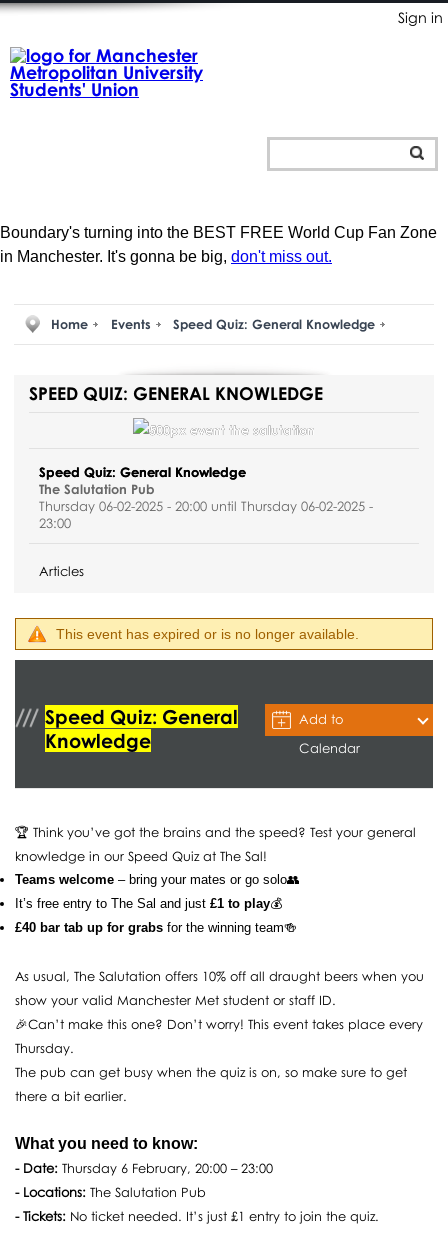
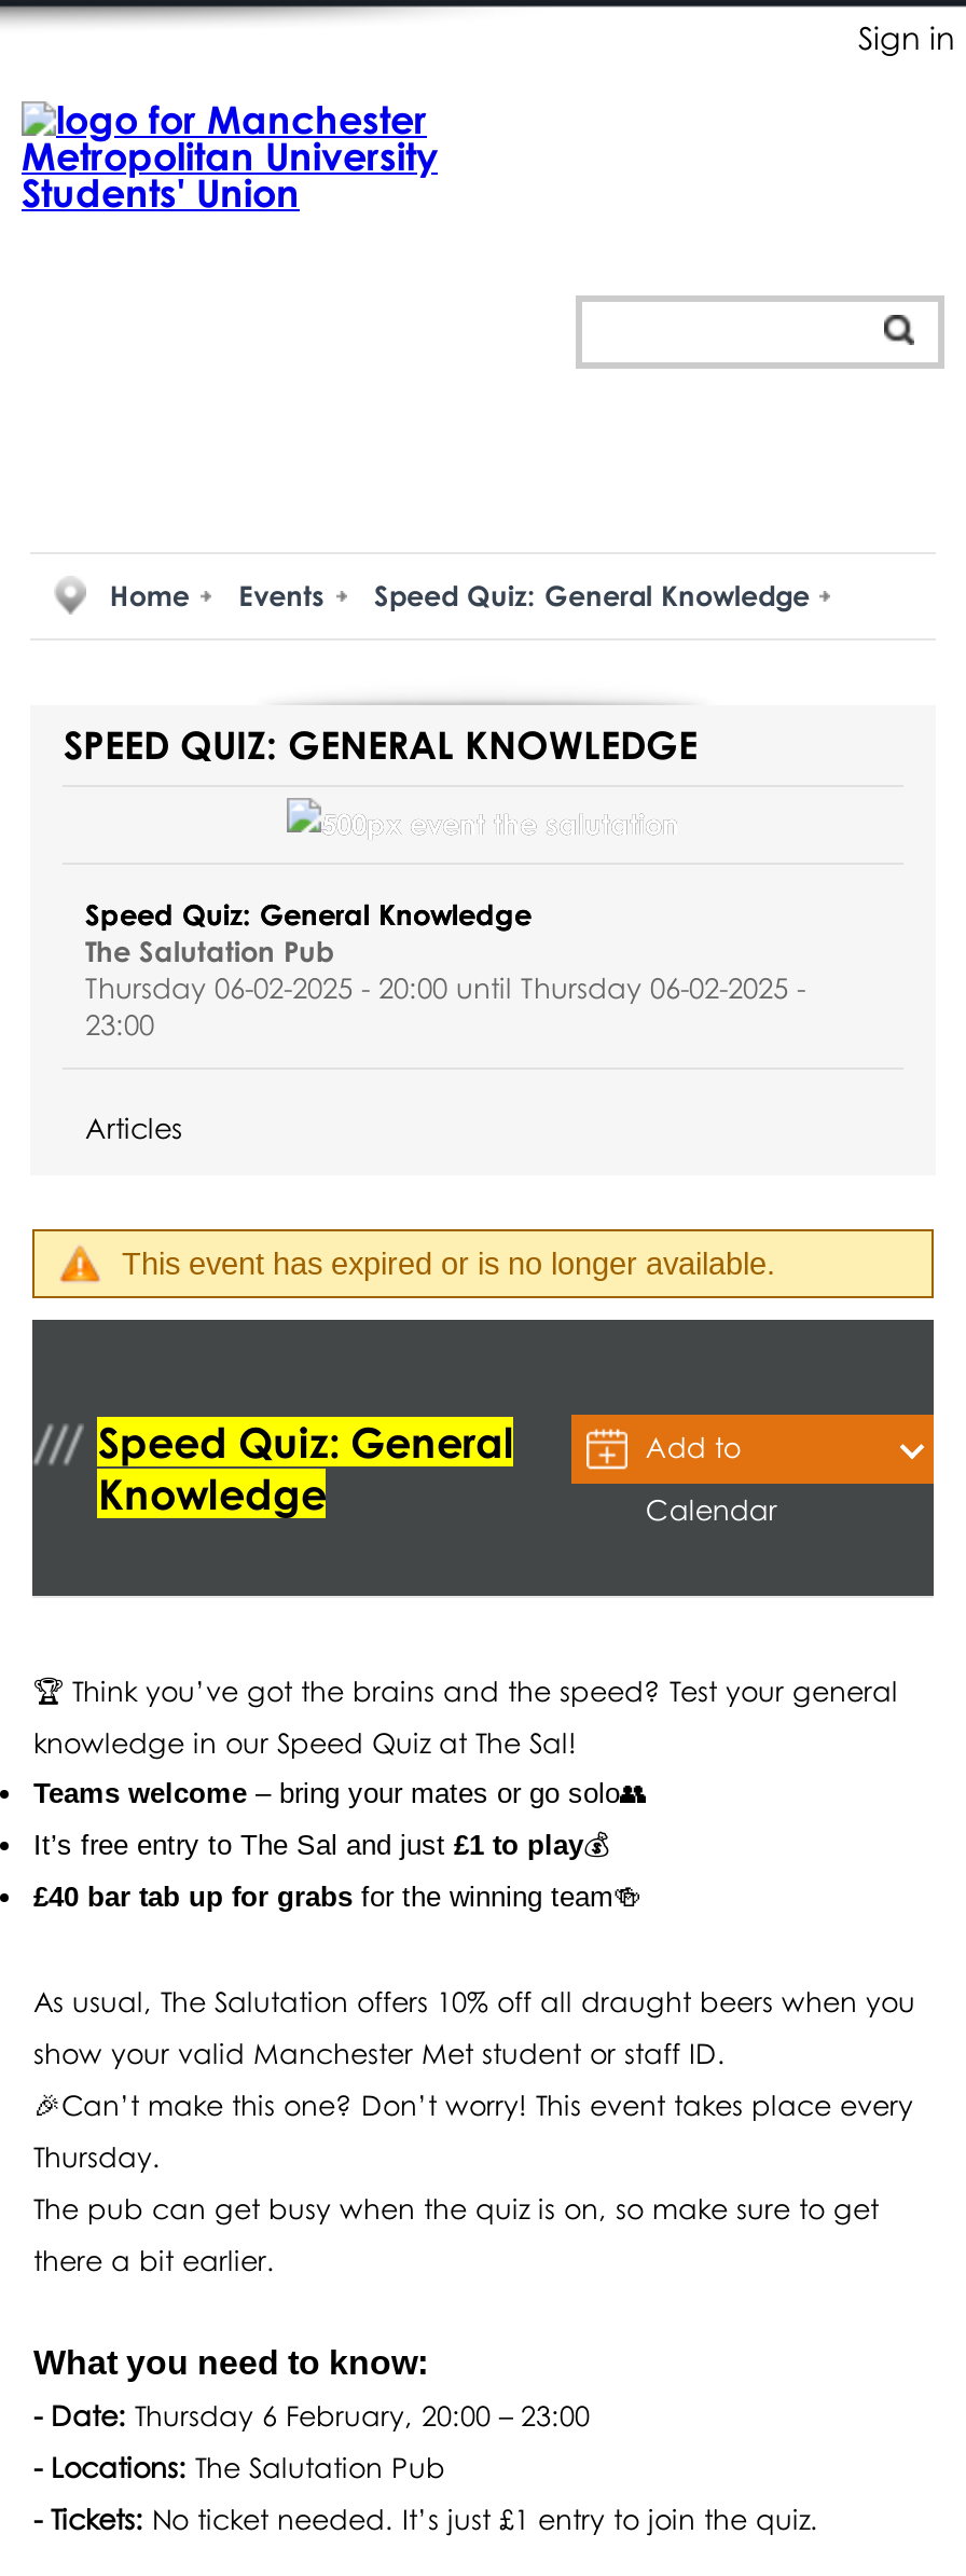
[0,224,437,265] Boundary's turning into the BEST FREE World Cup Fan Zone | in Manchester. It's gonna be big, don't miss out. -> none

